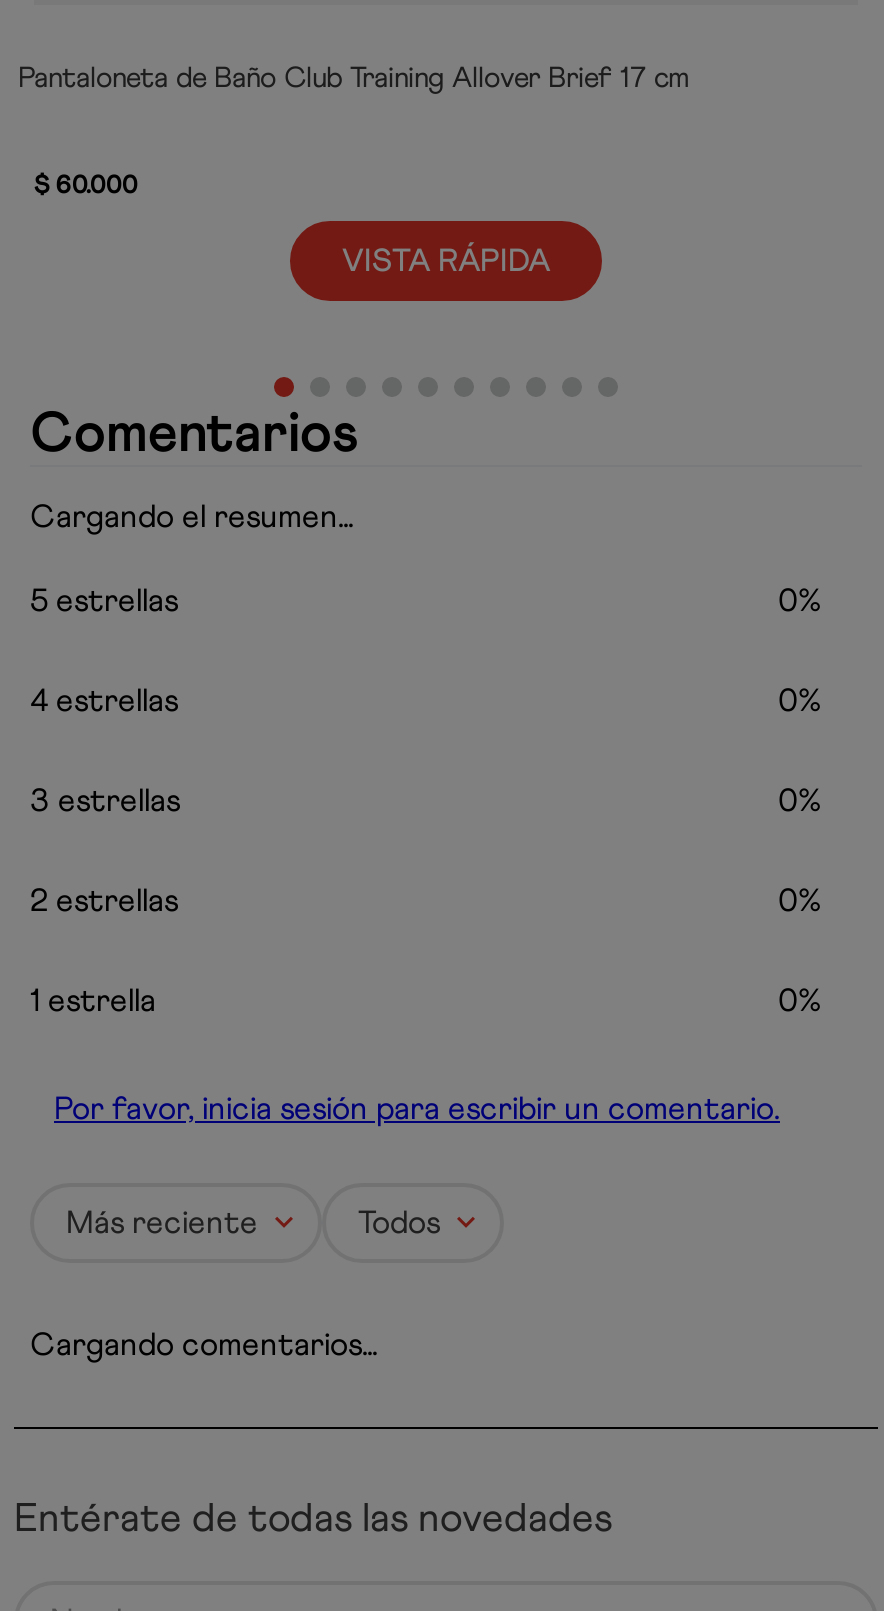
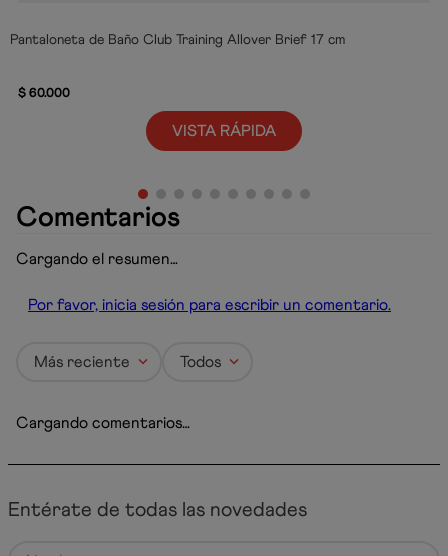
[30,581,822,1019] 5 estrellas | 0% | 4 estrellas | 0% | 3 estrellas | 0% | 2 estrellas | 0% | 1 estrella | 0% -> none

